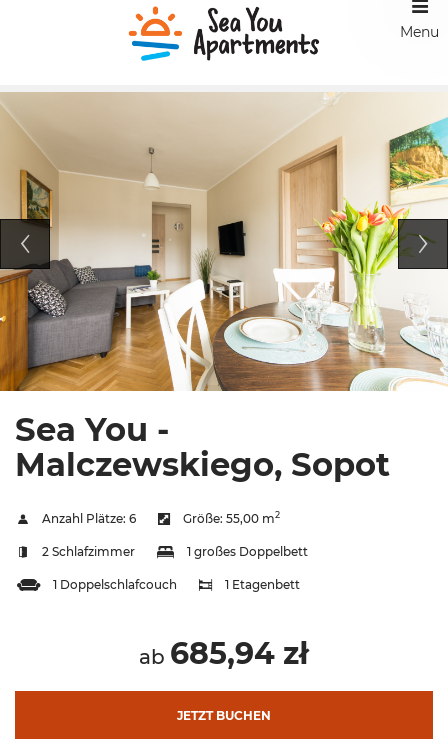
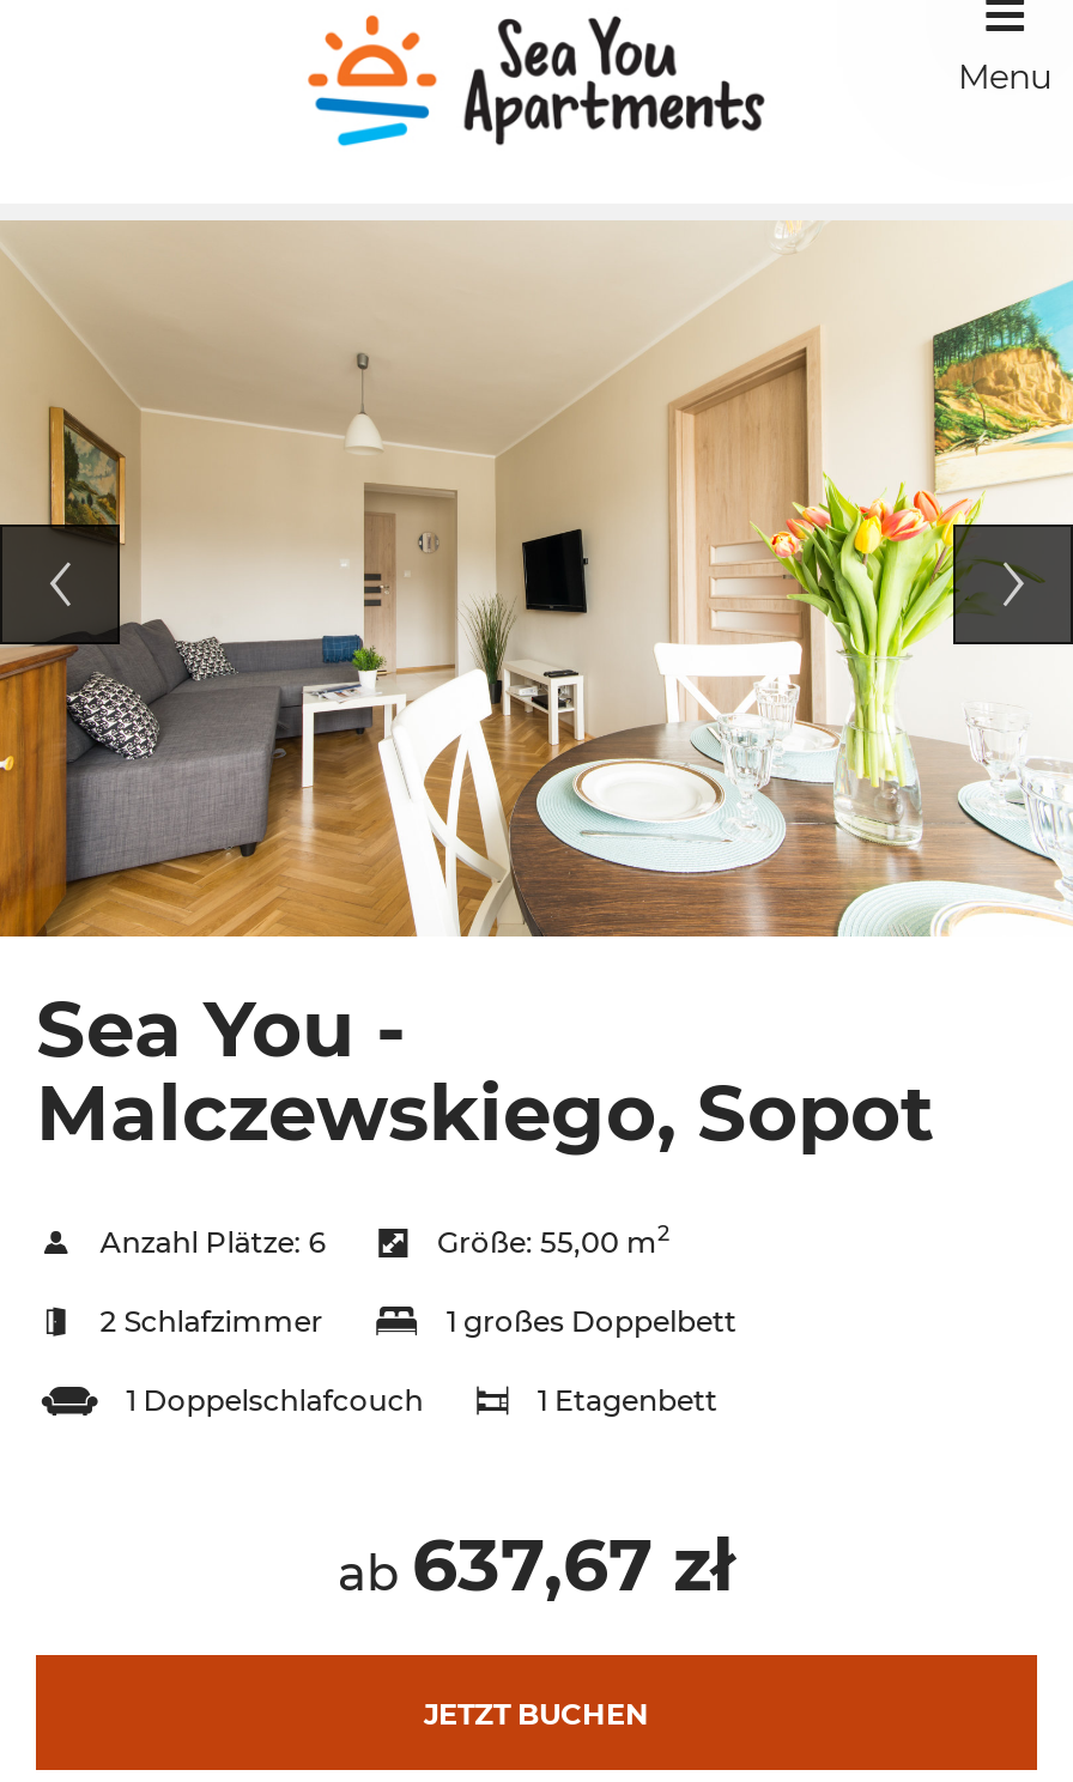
[139,635,309,672] ab 685,94 zł -> [338,1520,735,1609] ab 637,67 zł

